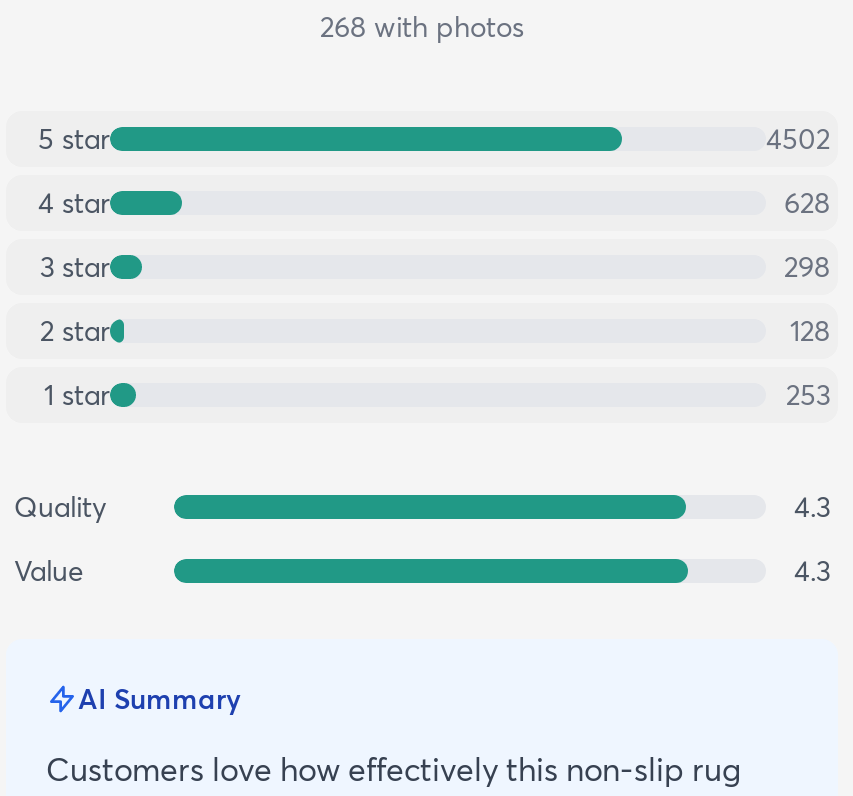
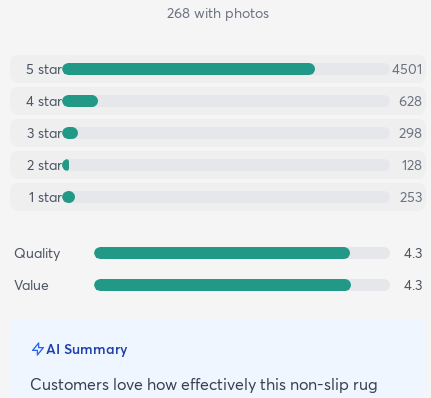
[766,120,830,156] 4502 -> [392,60,422,78] 4501

